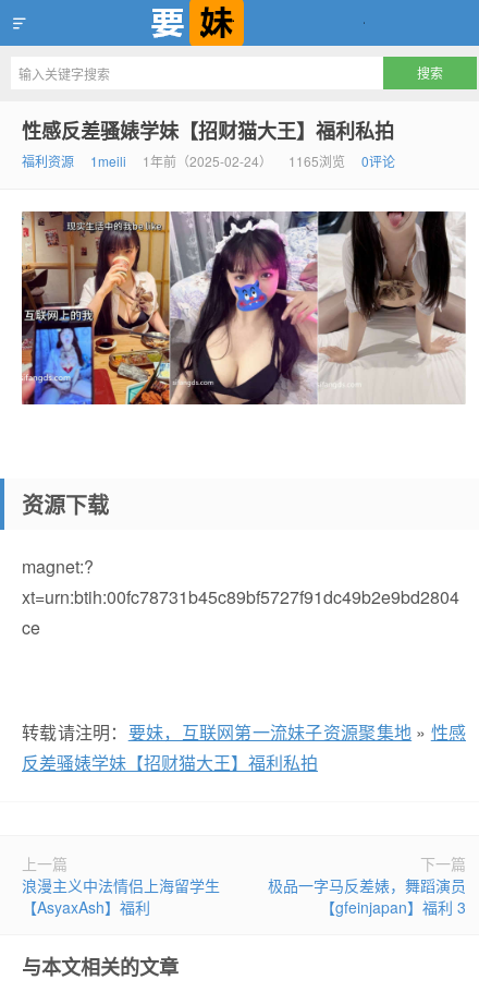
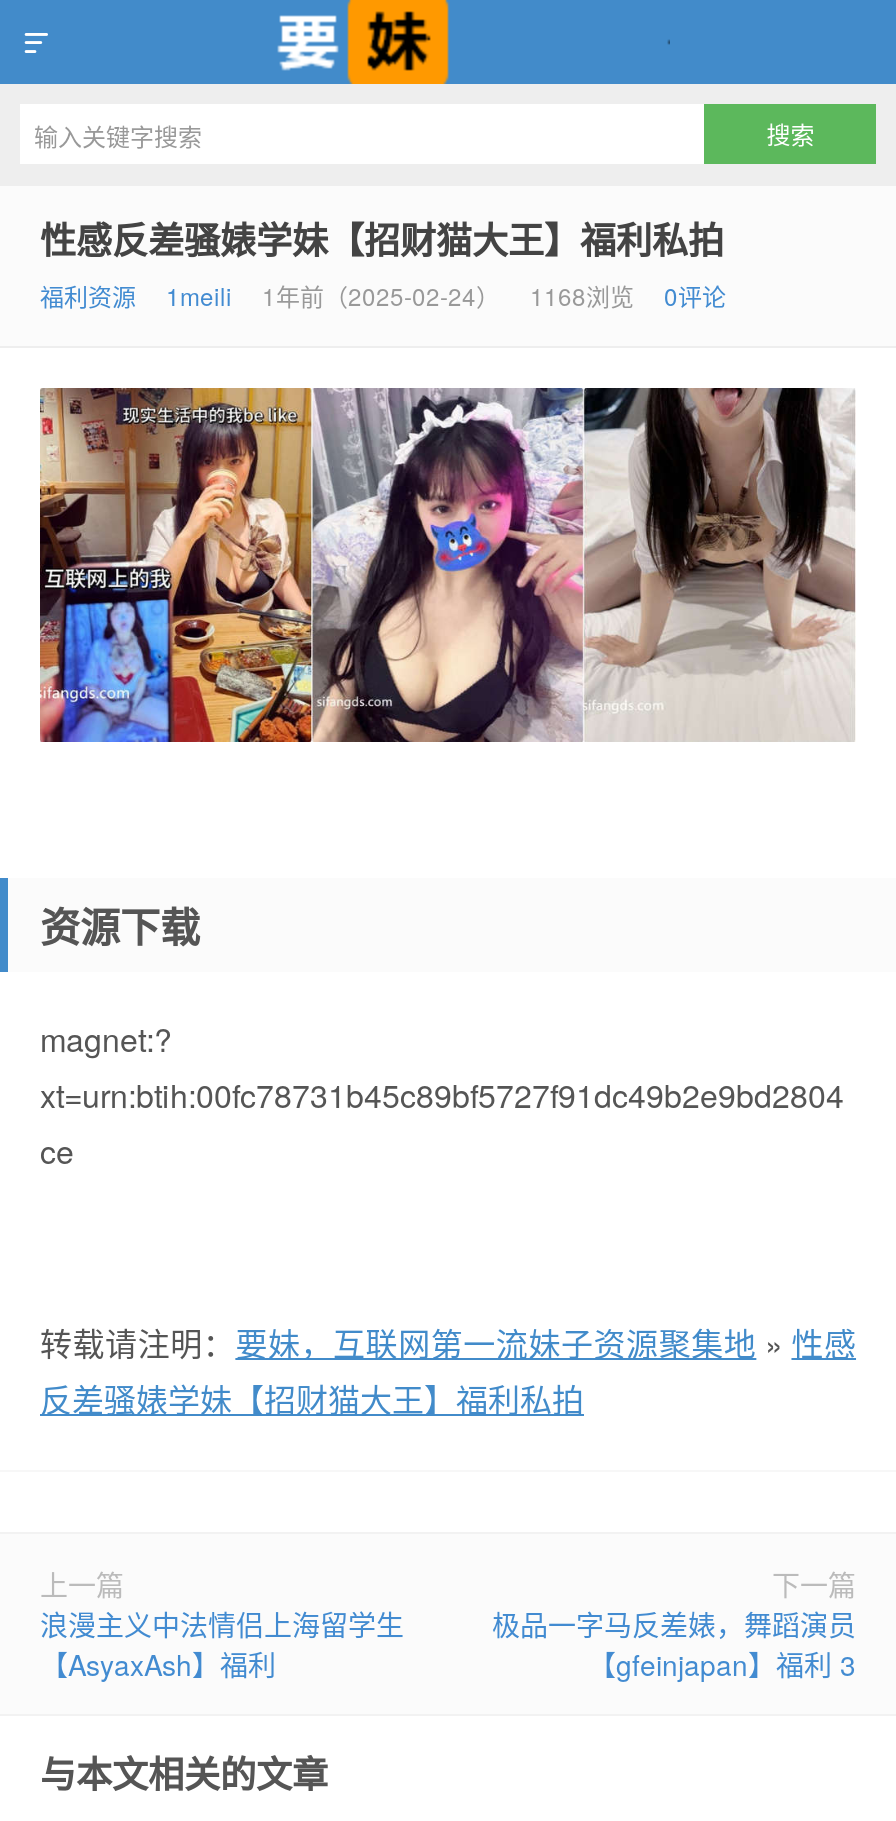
[22,152,395,170] 福利资源 1meili 1年前（2025-02-24） 1165浏览 0评论 -> [40,278,726,312] 福利资源 1meili 1年前（2025-02-24） 1168浏览 0评论

